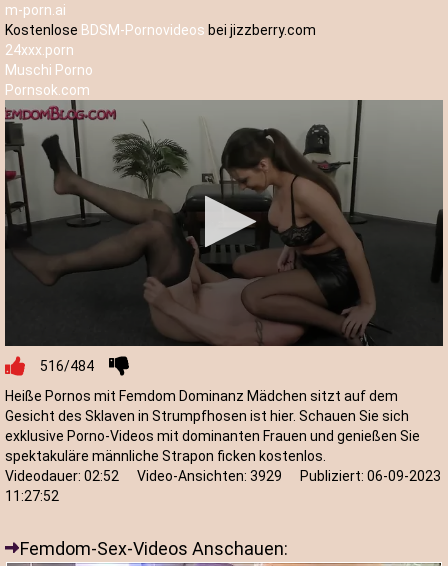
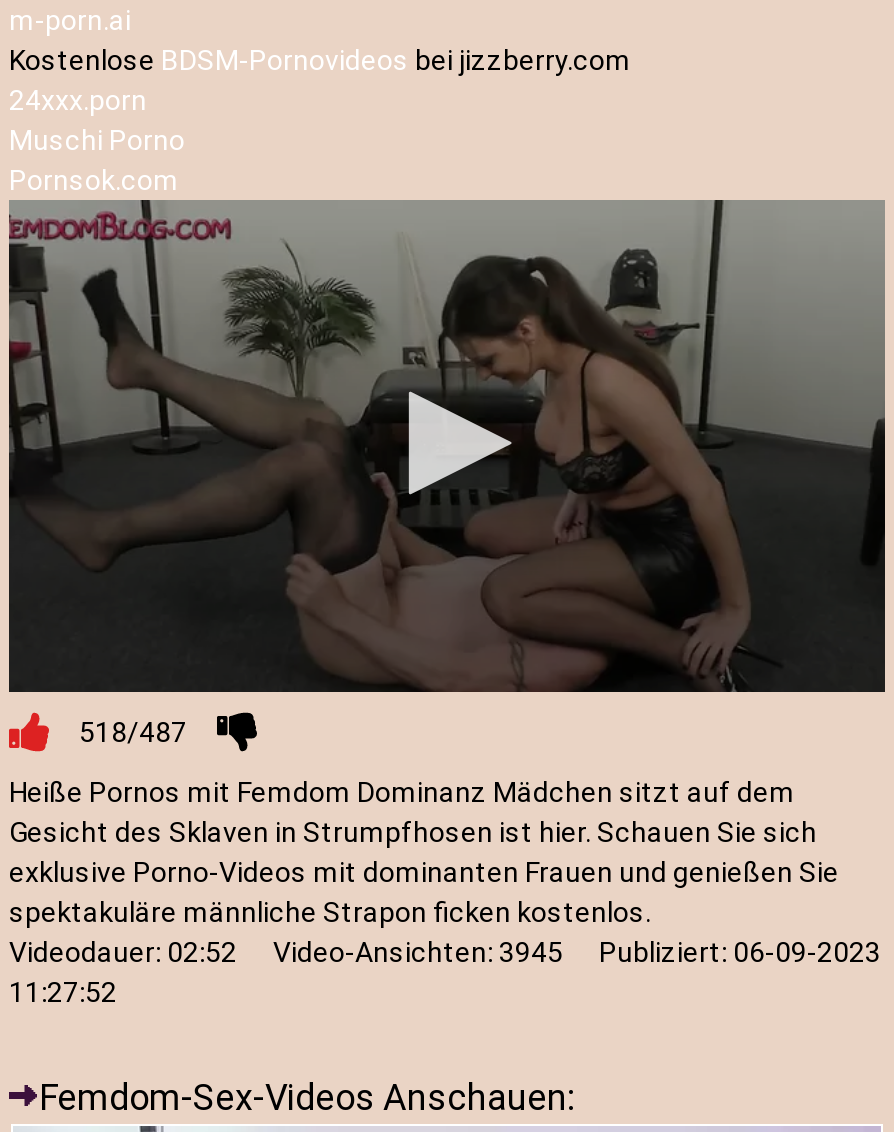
[40,358,94,374] 516/484 -> [79,717,187,749] 518/487
[137,468,282,484] Video-Ansichten: 3929 -> [273,937,563,969] Video-Ansichten: 3945

